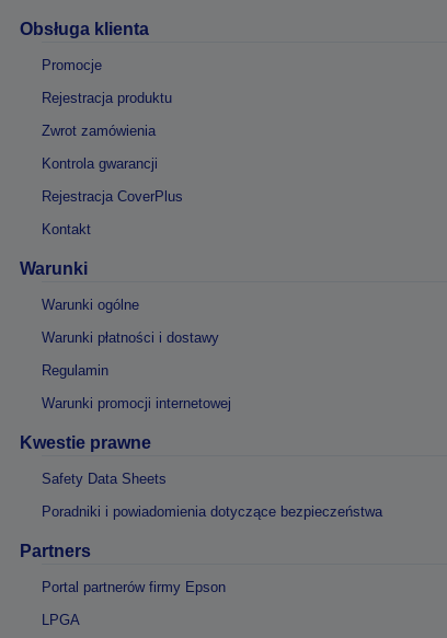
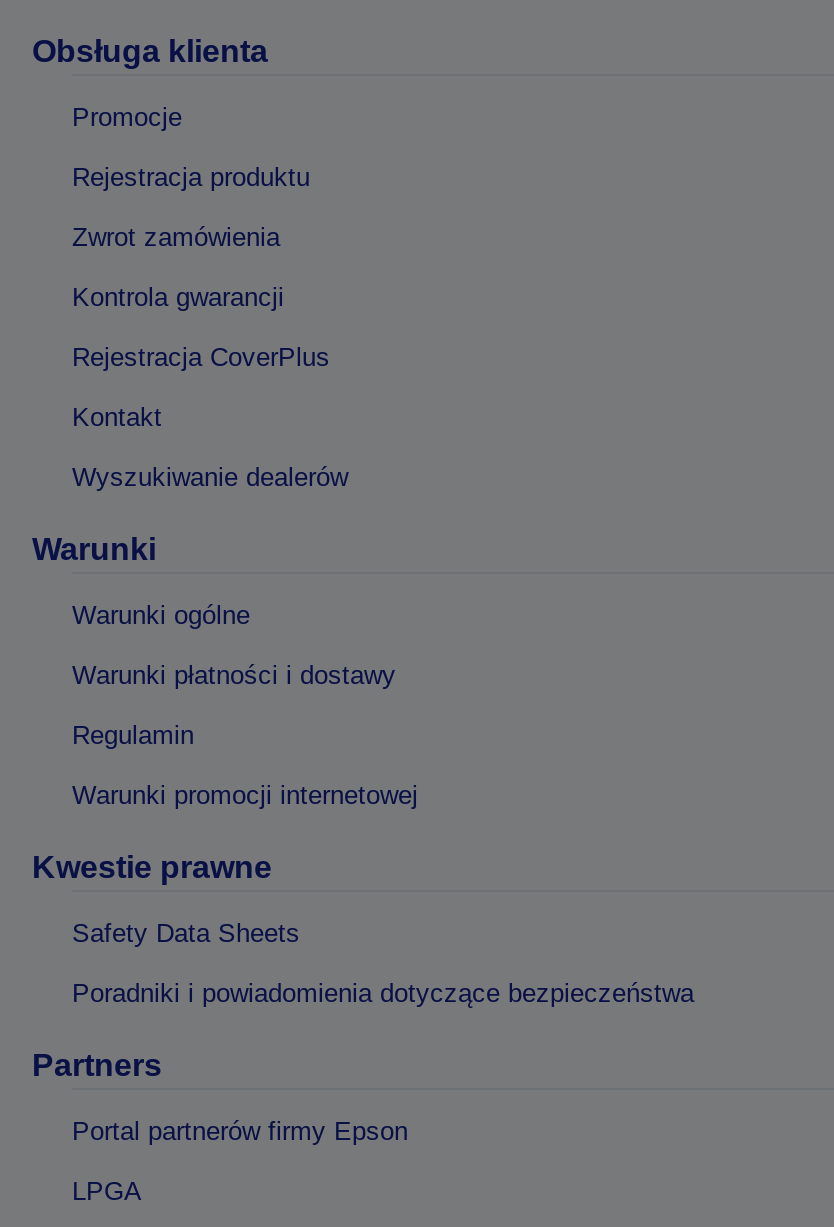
none -> [72,462,348,492] Wyszukiwanie dealerów

